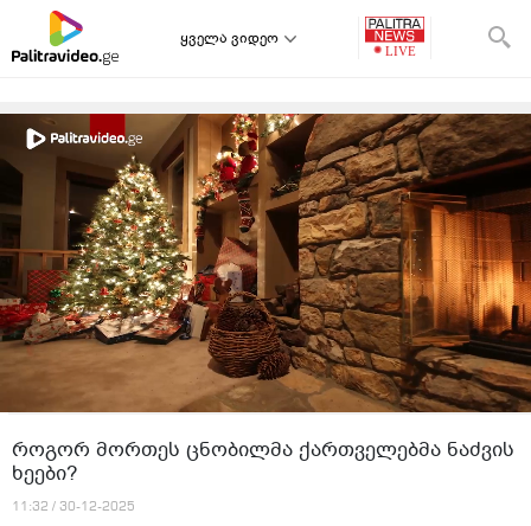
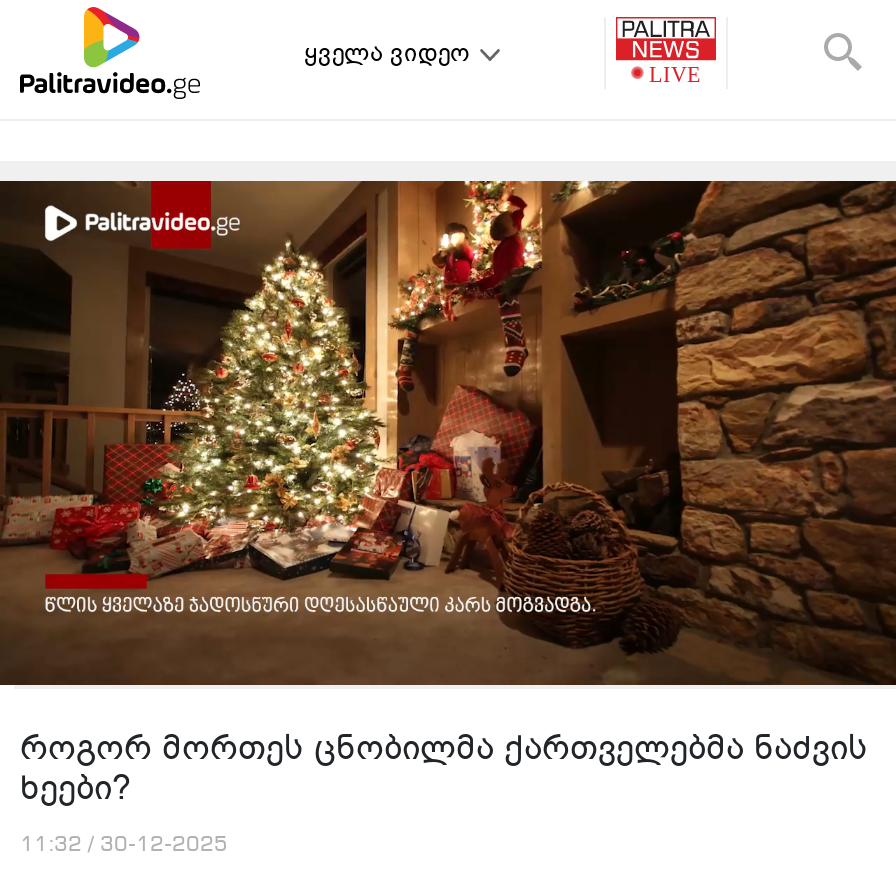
[4,113,527,412] [image] -> [6,179,890,685] [image]

